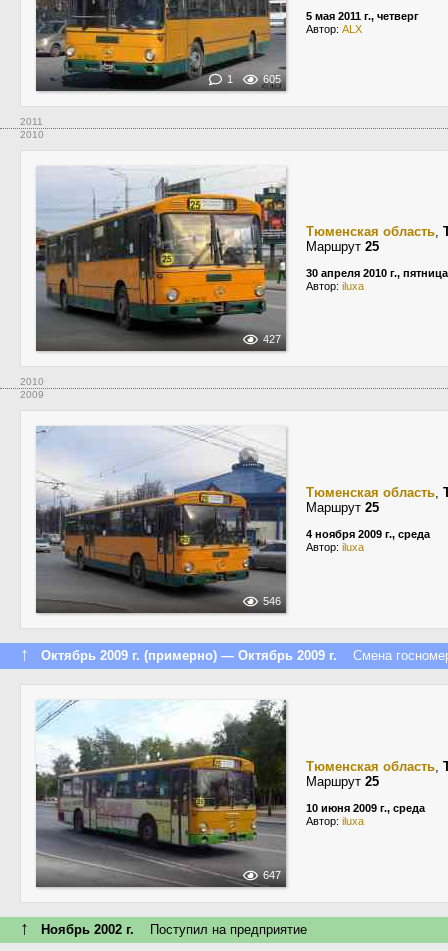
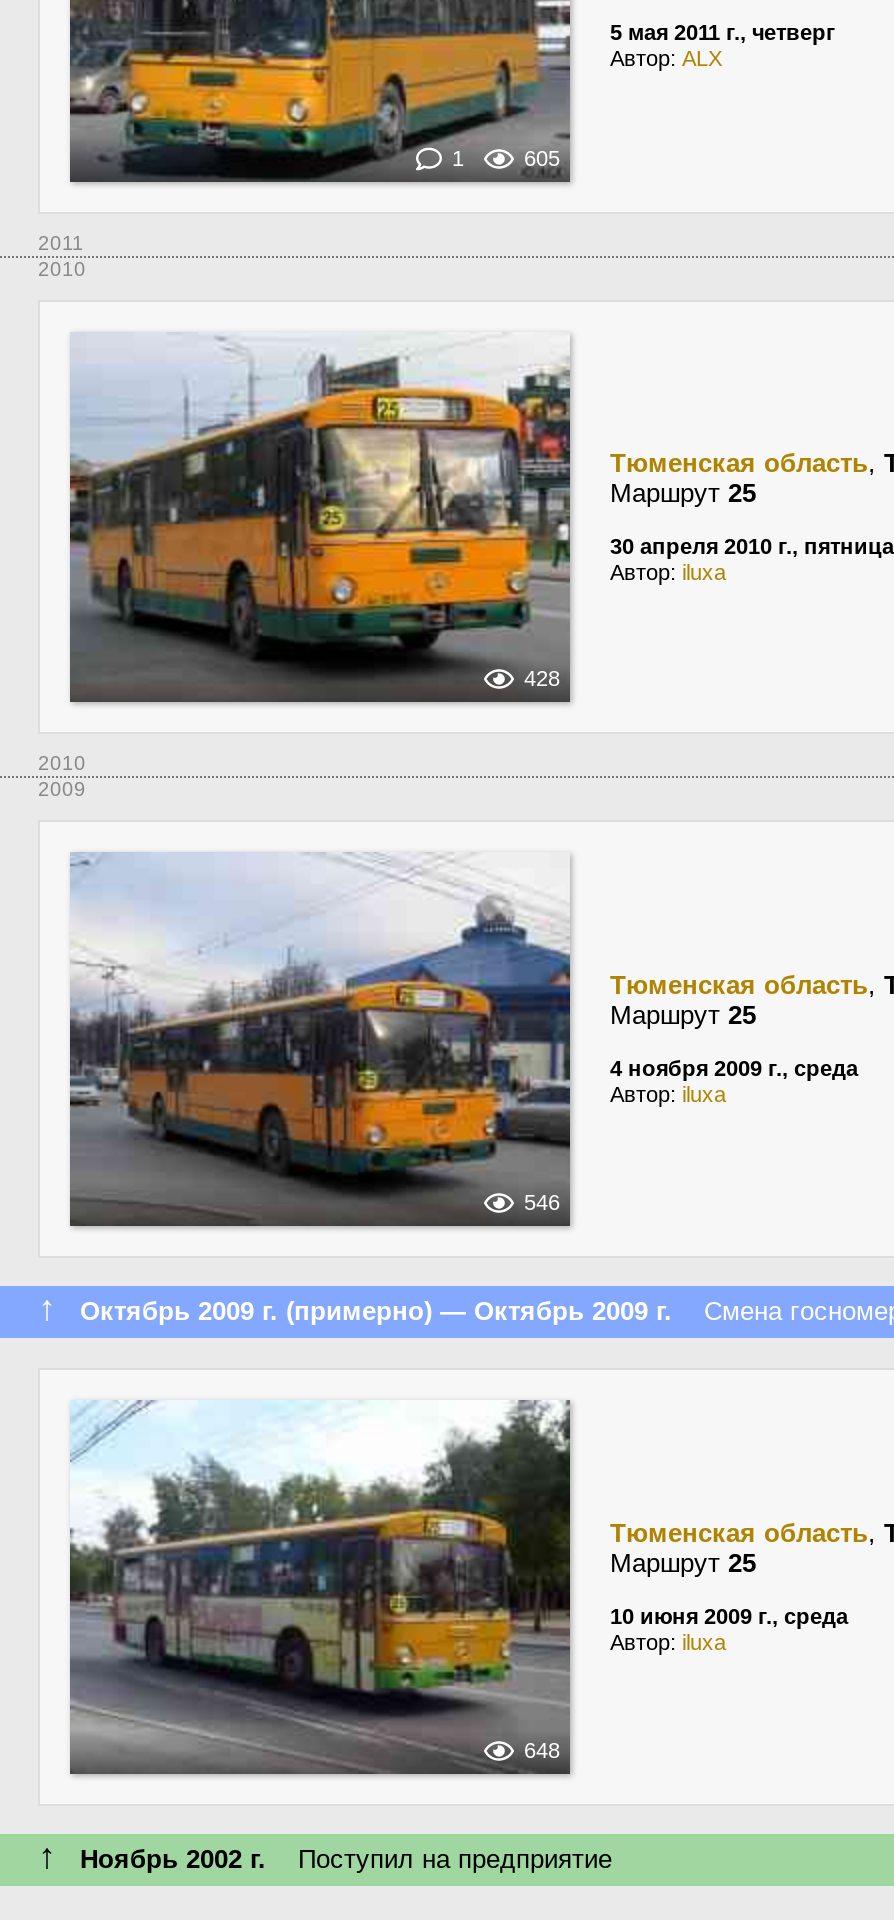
[263,333,281,345] 427 -> [524,666,560,690] 428
[263,869,281,881] 647 -> [524,1738,560,1762] 648

